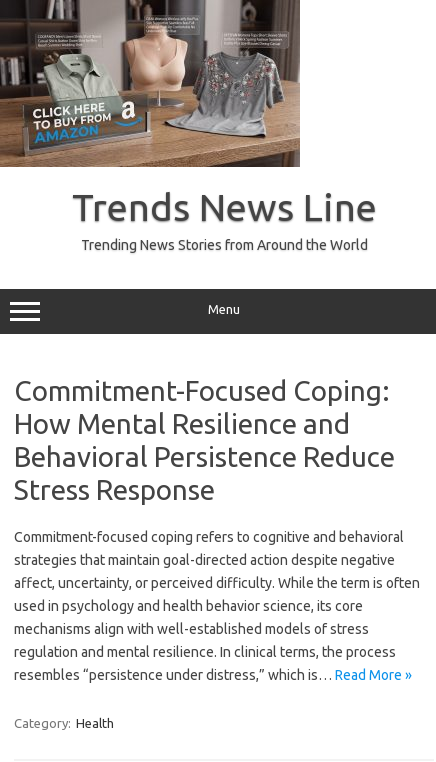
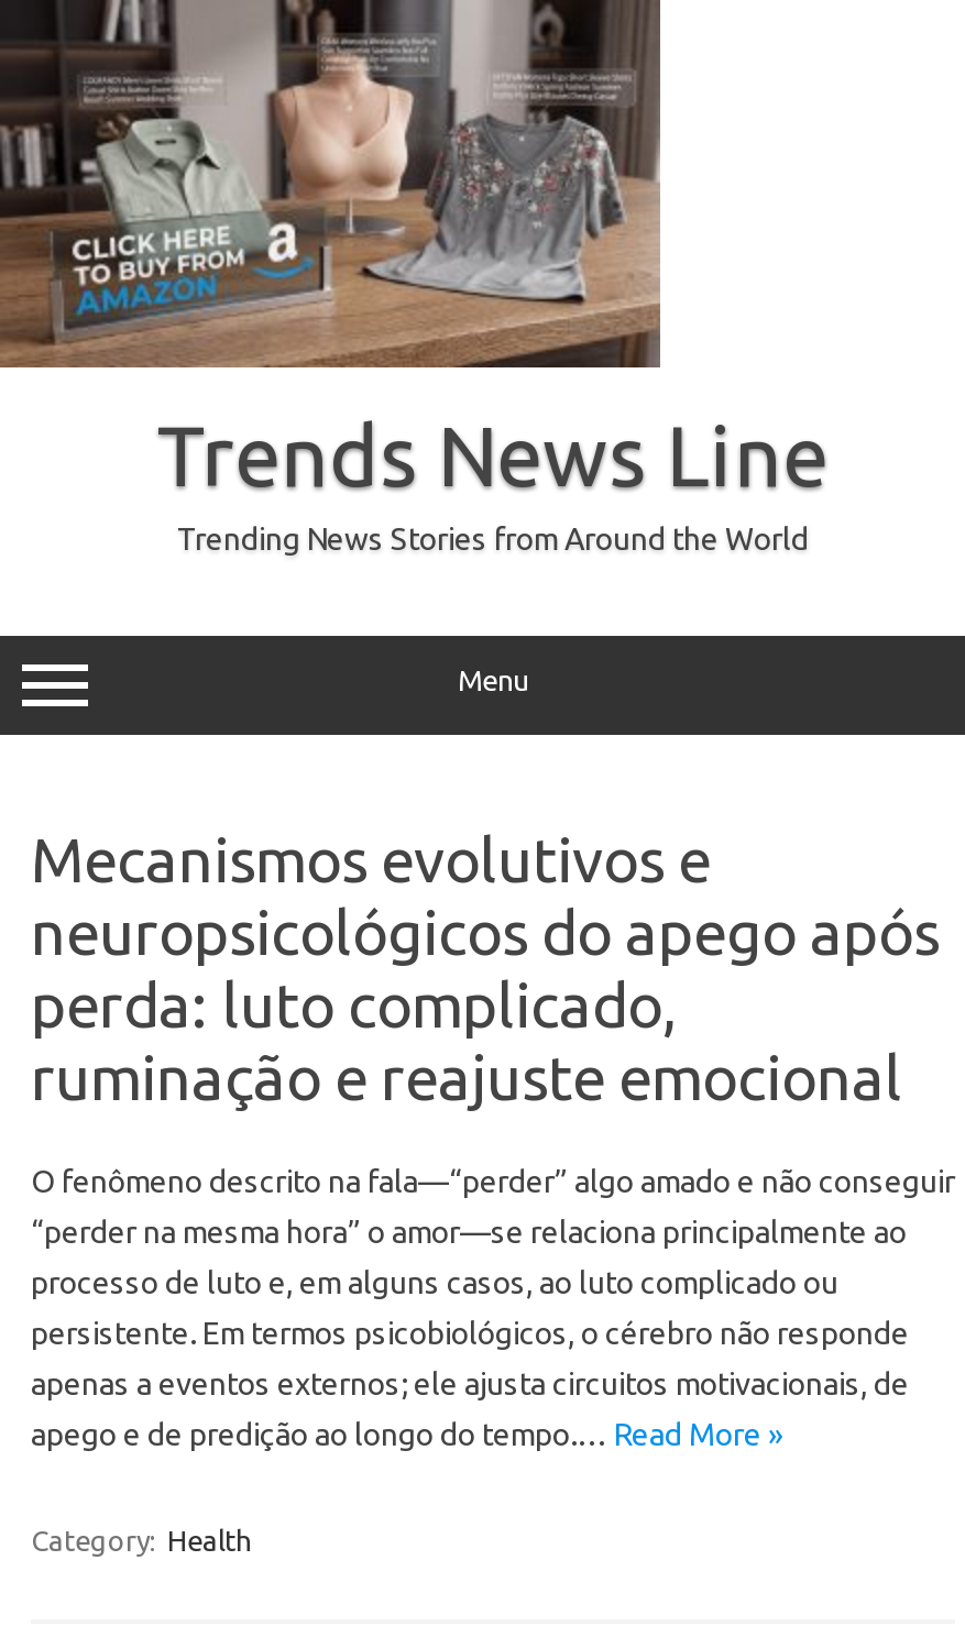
[14,375,395,505] Commitment-Focused Coping: | How Mental Resilience and | Behavioral Persistence Reduce | Stress Response -> [31,825,940,1111] Mecanismos evolutivos e | neuropsicológicos do apego após | perda: luto complicado, | ruminação e reajuste emocional
[14,529,420,683] Commitment-focused coping refers to cognitive and behavioral | strategies that maintain goal-directed action despite negative | affect, uncertainty, or perceived difficulty. While the term is often | used in psychology and health behavior science, its core | mechanisms align with well-established models of stress | regulation and mental resilience. In clinical terms, the process | resembles “persistence under distress,” which is… Read More » -> [31,1164,955,1452] O fenômeno descrito na fala—“perder” algo amado e não conseguir | “perder na mesma hora” o amor—se relaciona principalmente ao | processo de luto e, em alguns casos, ao luto complicado ou | persistente. Em termos psicobiológicos, o cérebro não responde | apenas a eventos externos; ele ajusta circuitos motivacionais, de | apego e de predição ao longo do tempo.… Read More »

